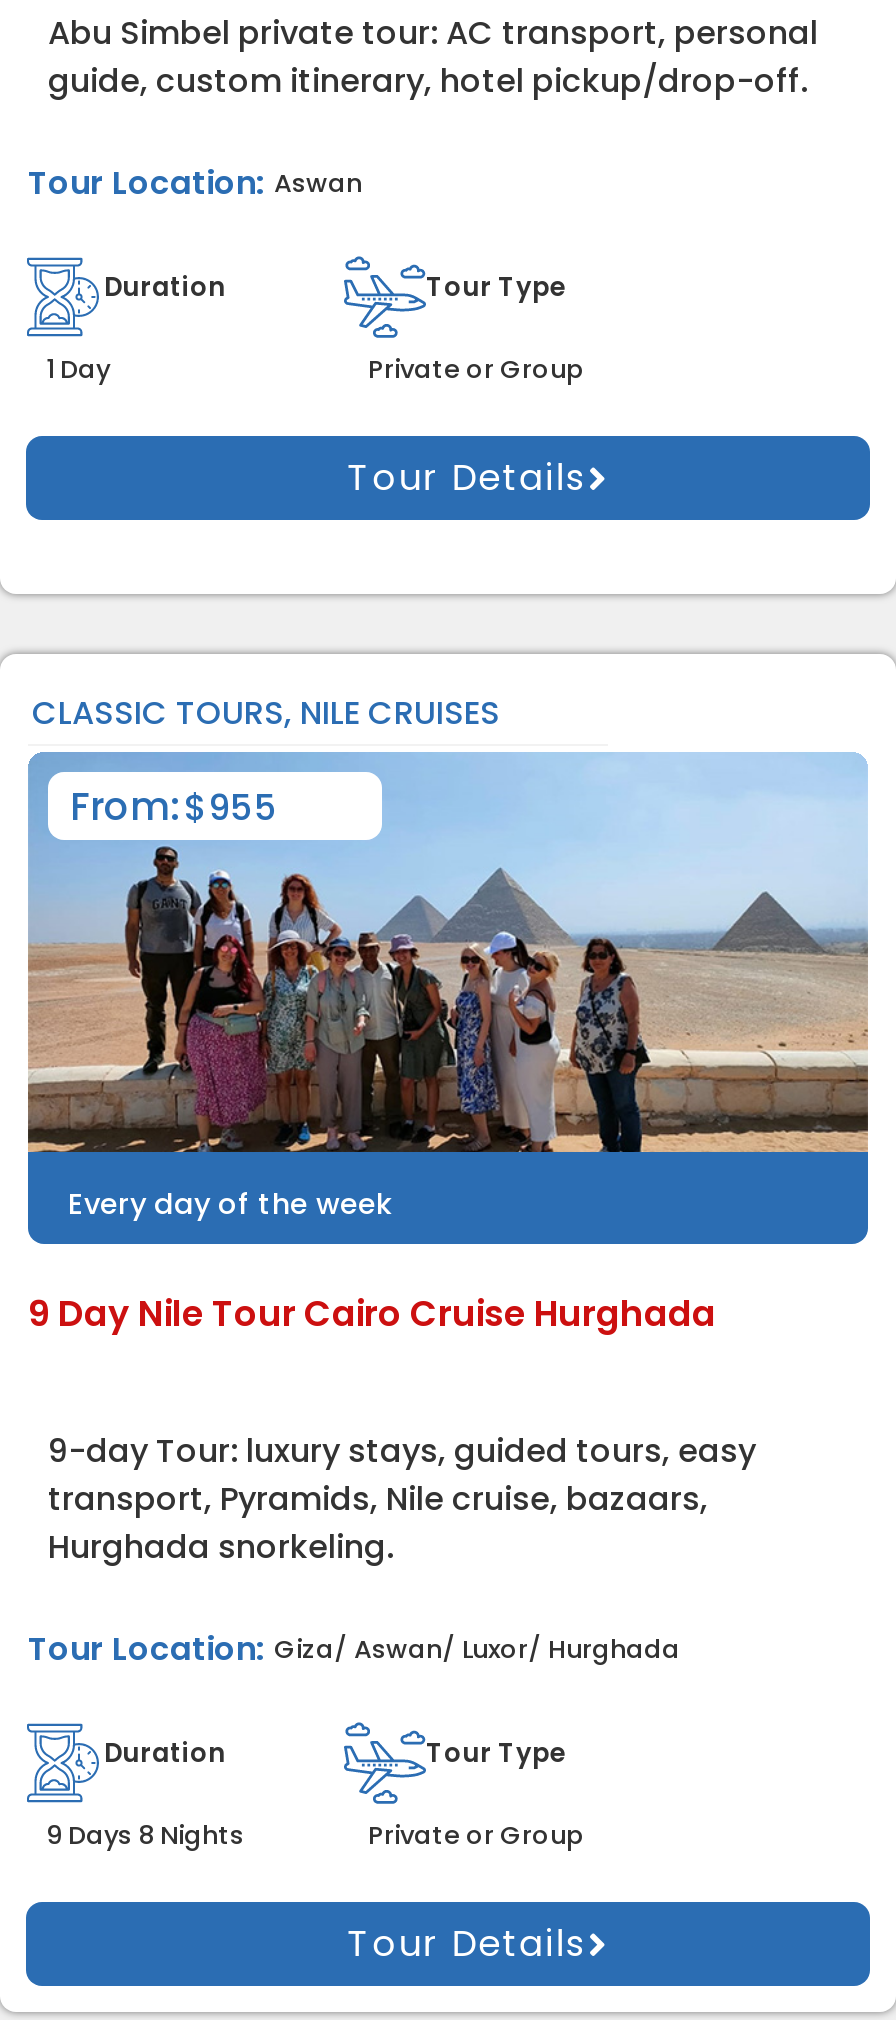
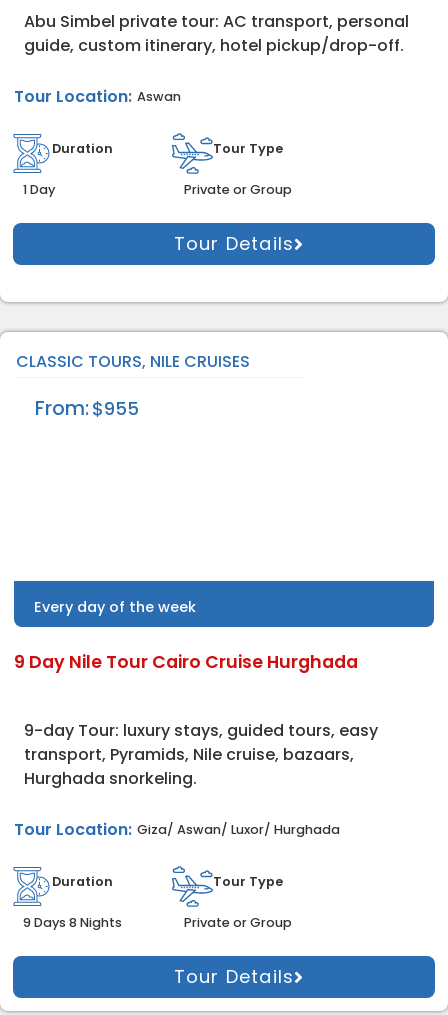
[26,750,870,1154] [image] -> none

